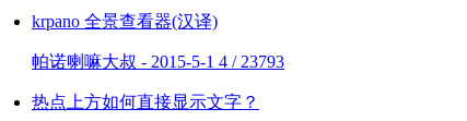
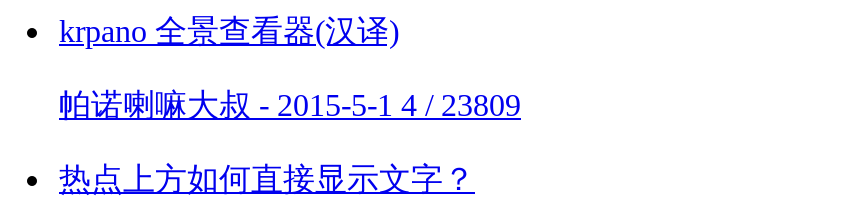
[32,52,284,71] 帕诺喇嘛大叔 - 2015-5-1 4 / 23793 -> [59,88,521,122] 帕诺喇嘛大叔 - 2015-5-1 4 / 23809

